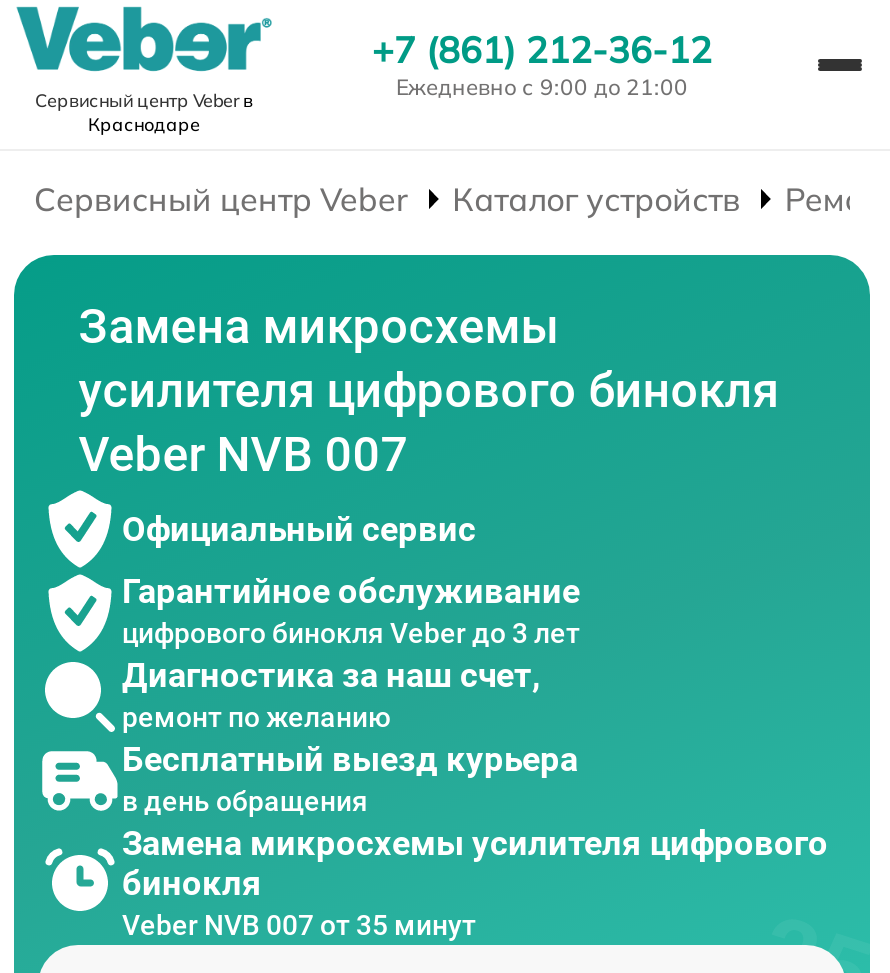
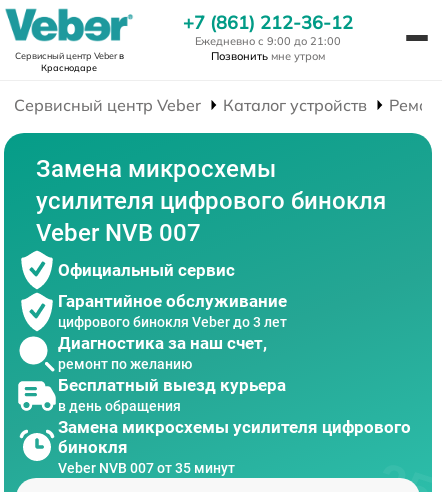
none -> [211,49,325,63] Позвонить мне утром

